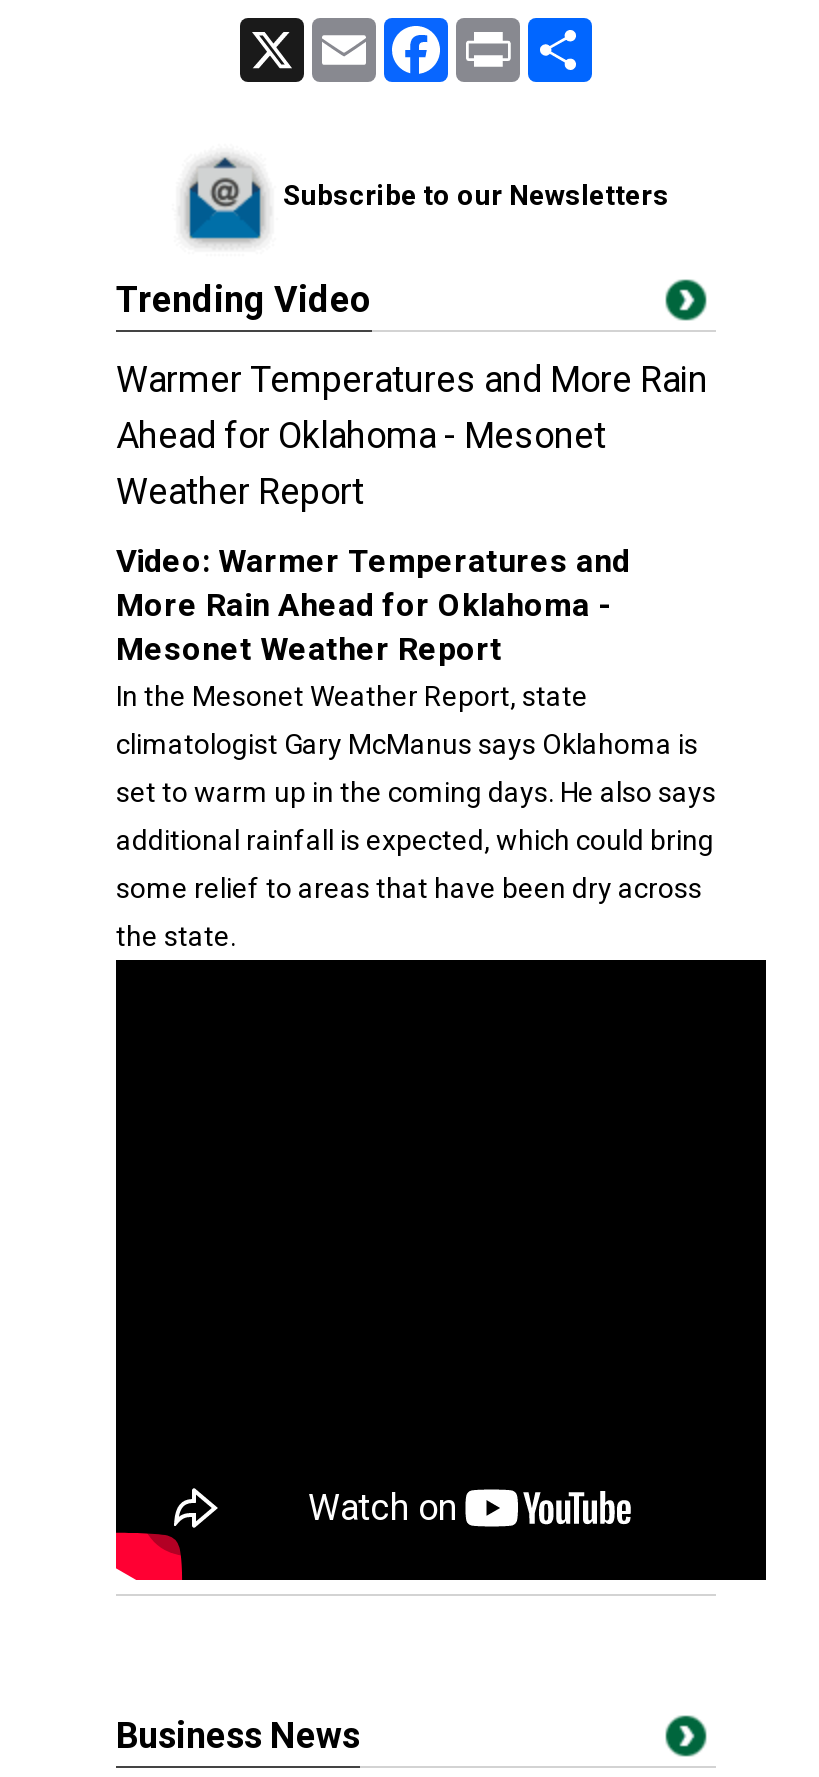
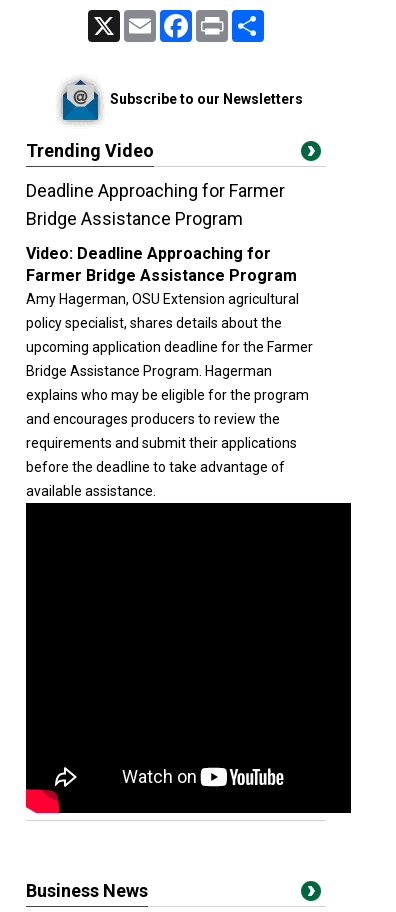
[116,358,716,952] Warmer Temperatures and More Rain | Ahead for Oklahoma - Mesonet | Weather Report | Video: Warmer Temperatures and | More Rain Ahead for Oklahoma - | Mesonet Weather Report | In the Mesonet Weather Report, state | climatologist Gary McManus says Oklahoma is | set to warm up in the coming days. He also says | additional rainfall is expected, which could bring | some relief to areas that have been dry across | the state. -> [26,180,313,499] Deadline Approaching for Farmer | Bridge Assistance Program | Video: Deadline Approaching for | Farmer Bridge Assistance Program | Amy Hagerman, OSU Extension agricultural | policy specialist, shares details about the | upcoming application deadline for the Farmer | Bridge Assistance Program. Hagerman | explains who may be eligible for the program | and encourages producers to review the | requirements and submit their applications | before the deadline to take advantage of | available assistance.

